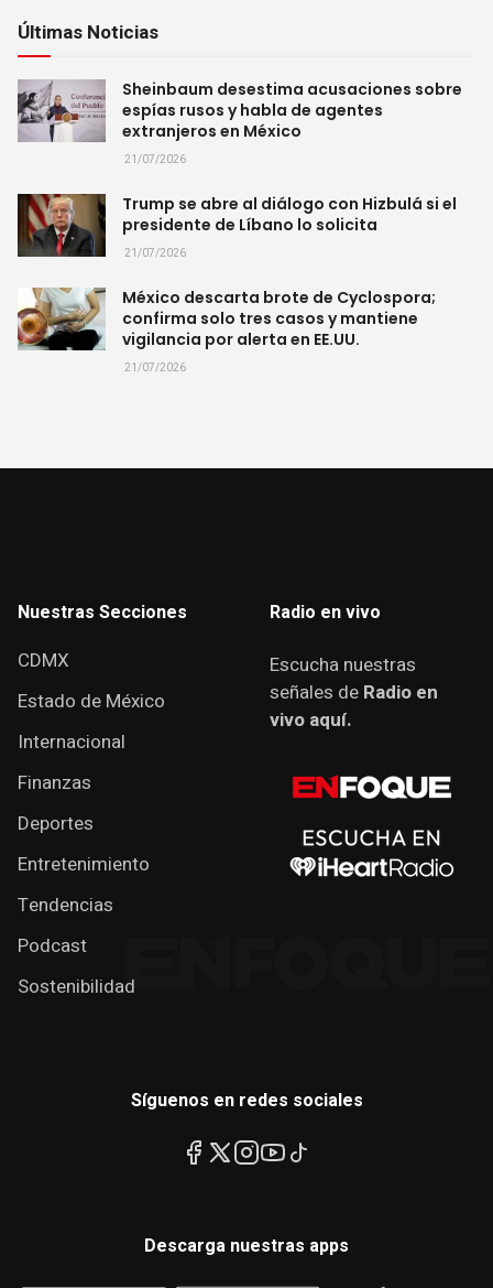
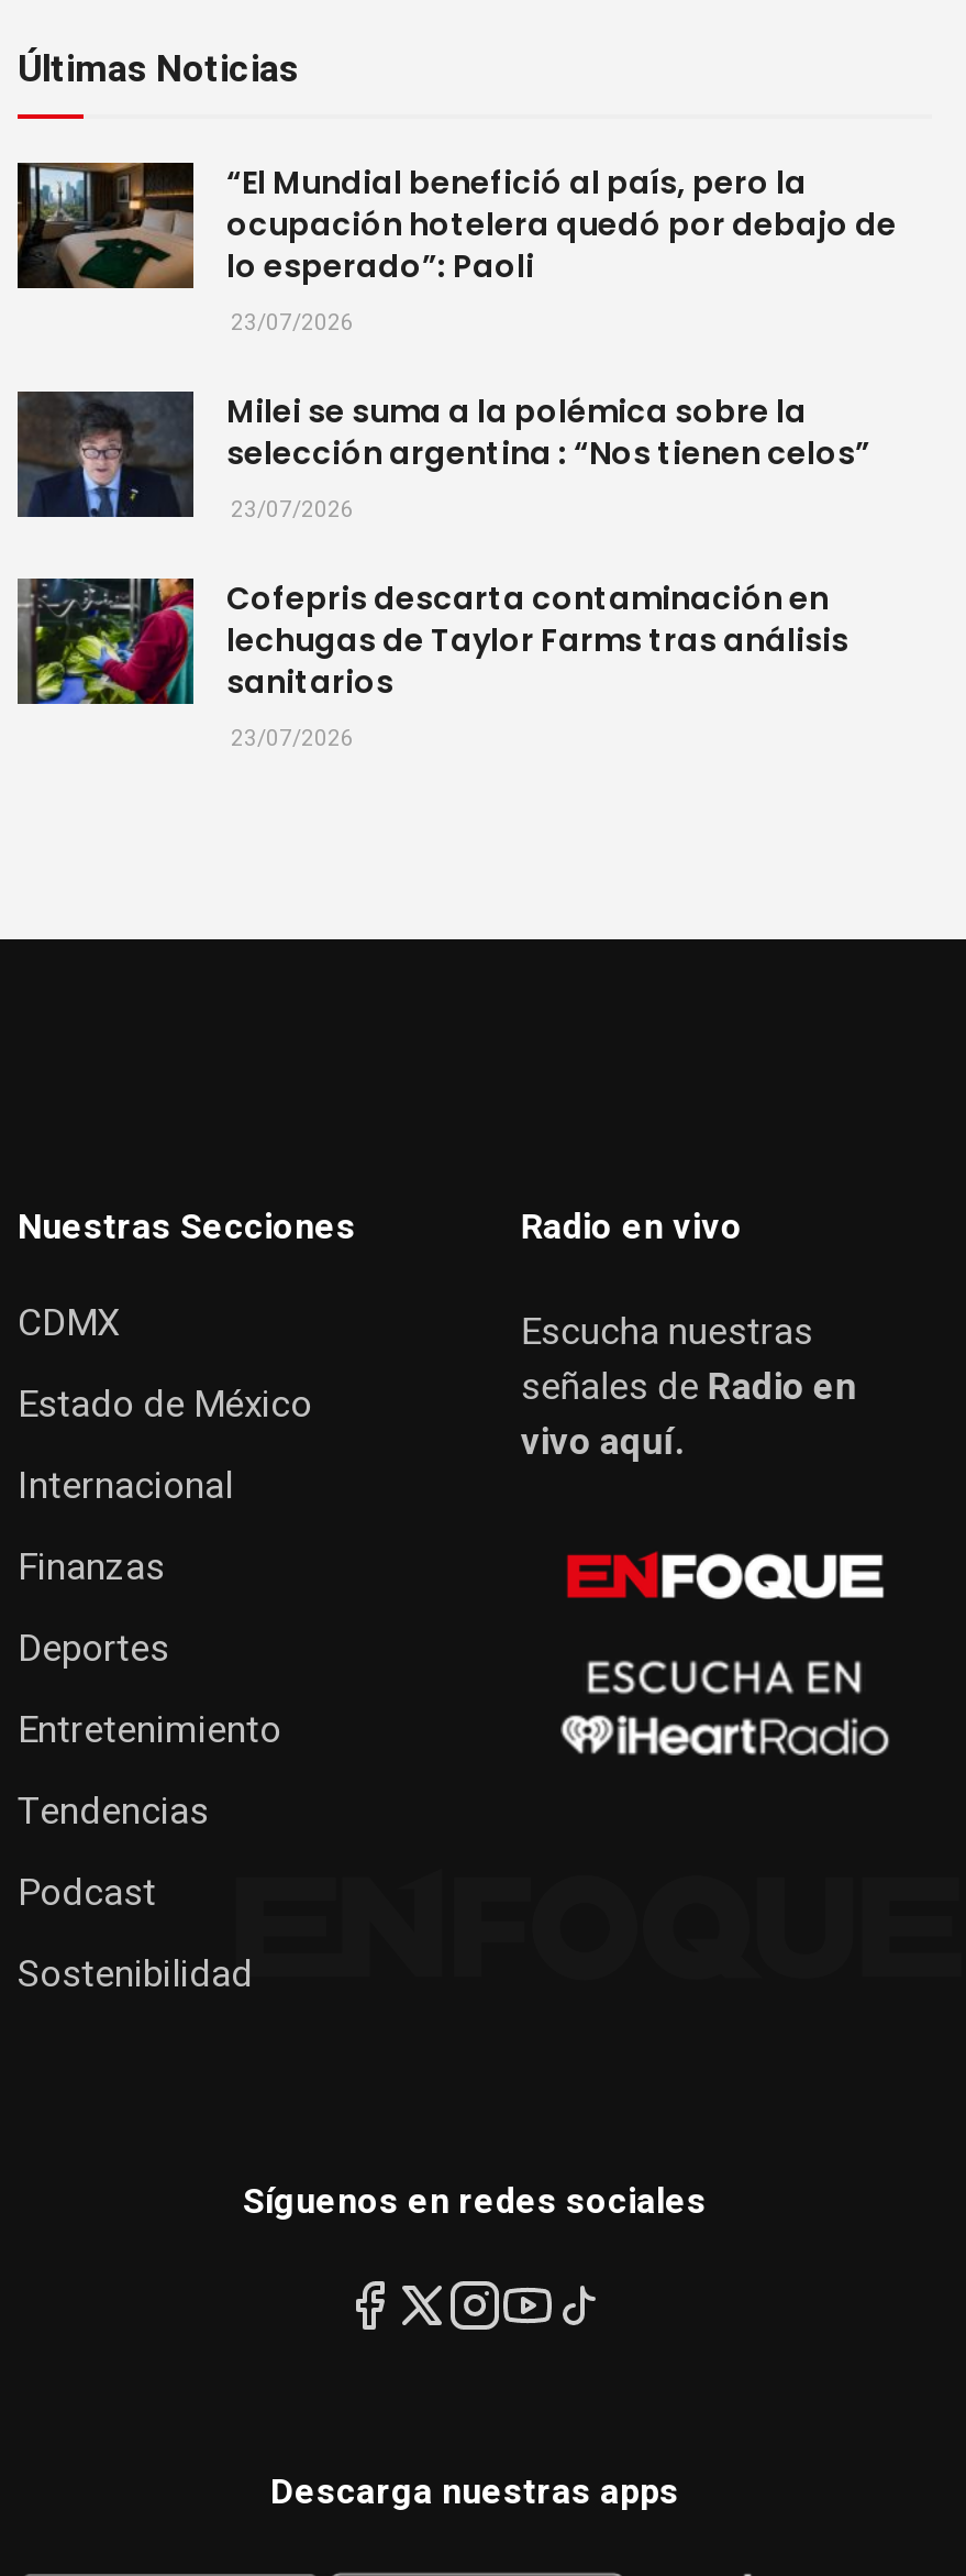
[17,78,462,168] [image] | Sheinbaum desestima acusaciones sobre | espías rusos y habla de agentes | extranjeros en México | 21/07/2026 -> [15,161,897,339] [image] | “El Mundial benefició al país, pero la | ocupación hotelera quedó por debajo de | lo esperado”: Paoli | 23/07/2026
[18,193,457,261] [image] | Trump se abre al diálogo con Hizbulá si el | presidente de Líbano lo solicita | 21/07/2026 -> [18,389,870,526] [image] | Milei se suma a la polémica sobre la | selección argentina : “Nos tienen celos” | 23/07/2026
[18,286,436,376] [image] | México descarta brote de Cyclospora; | confirma solo tres casos y mantiene | vigilancia por alerta en EE.UU. | 21/07/2026 -> [15,576,848,755] [image] | Cofepris descarta contaminación en | lechugas de Taylor Farms tras análisis | sanitarios | 23/07/2026

